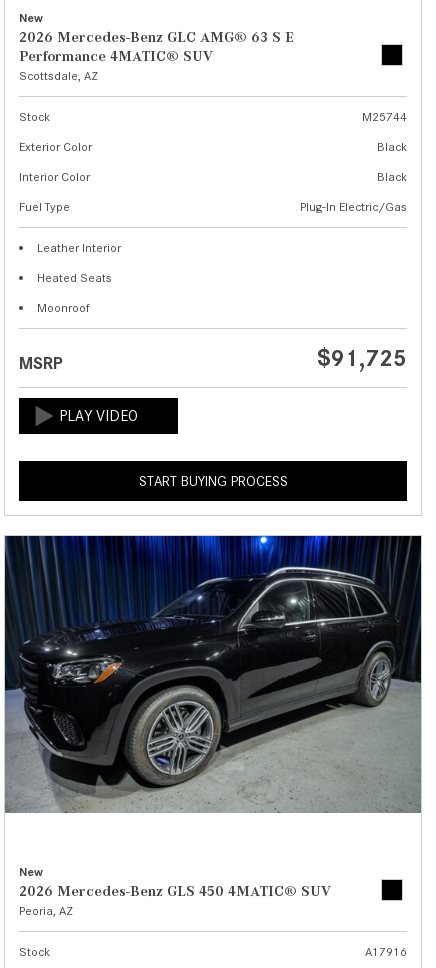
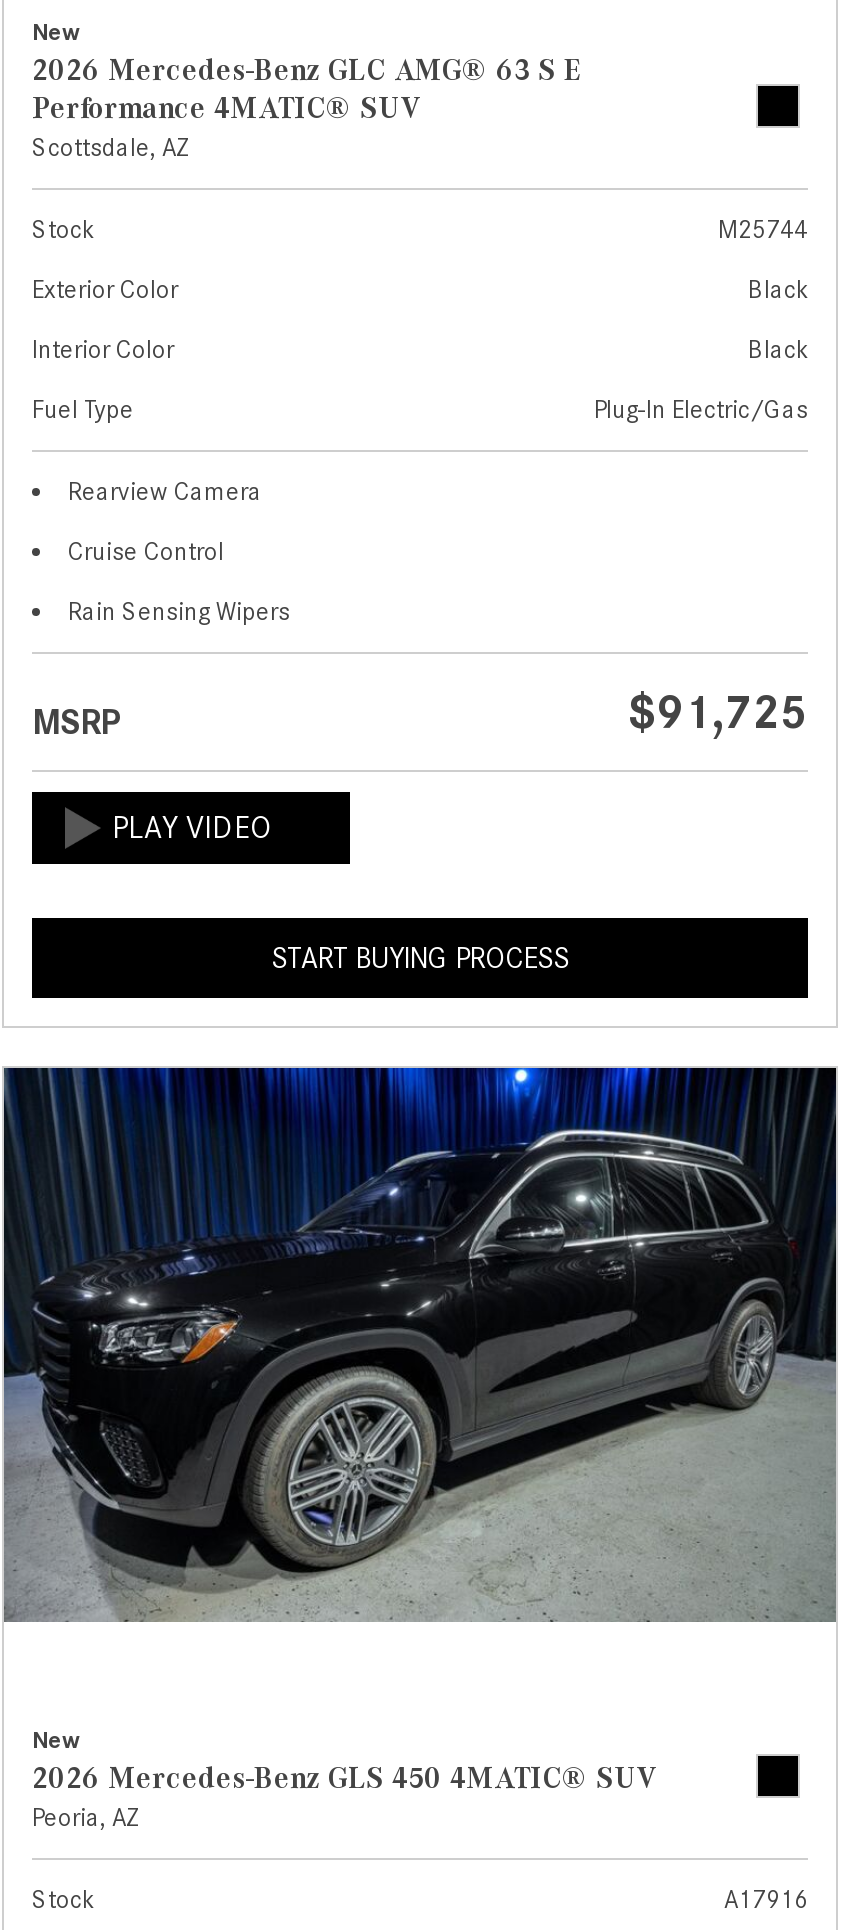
[37,240,121,255] Leather Interior -> [68,476,262,506] Rearview Camera
[37,270,112,285] Heated Seats -> [68,536,224,566] Cruise Control
[37,300,90,315] Moonroof -> [68,596,290,626] Rain Sensing Wipers

